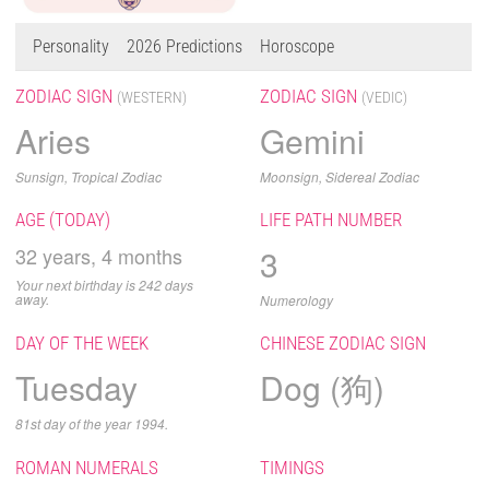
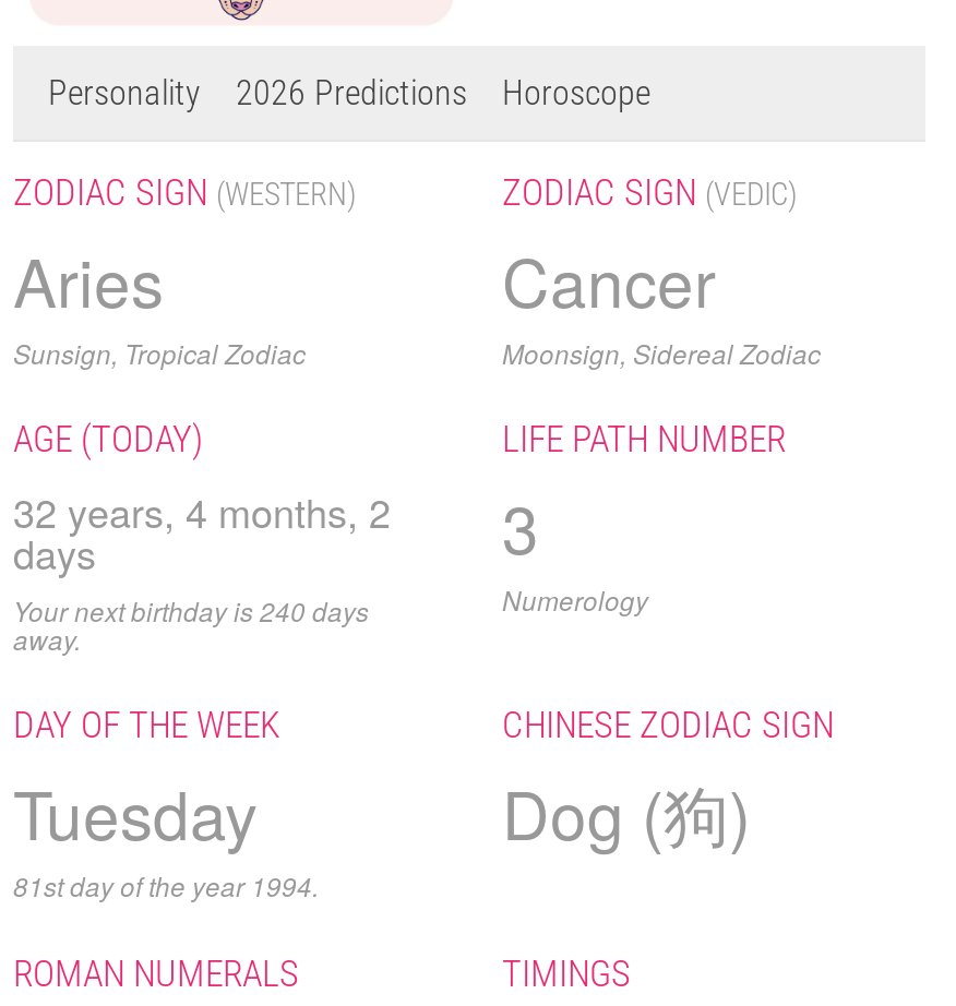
[260,116,365,163] Gemini -> [502,232,716,326] Cancer
[15,241,193,294] 32 years, 4 months | Your next birthday is 242 days -> [13,482,391,629] 32 years, 4 months, 2 | days | Your next birthday is 240 days

